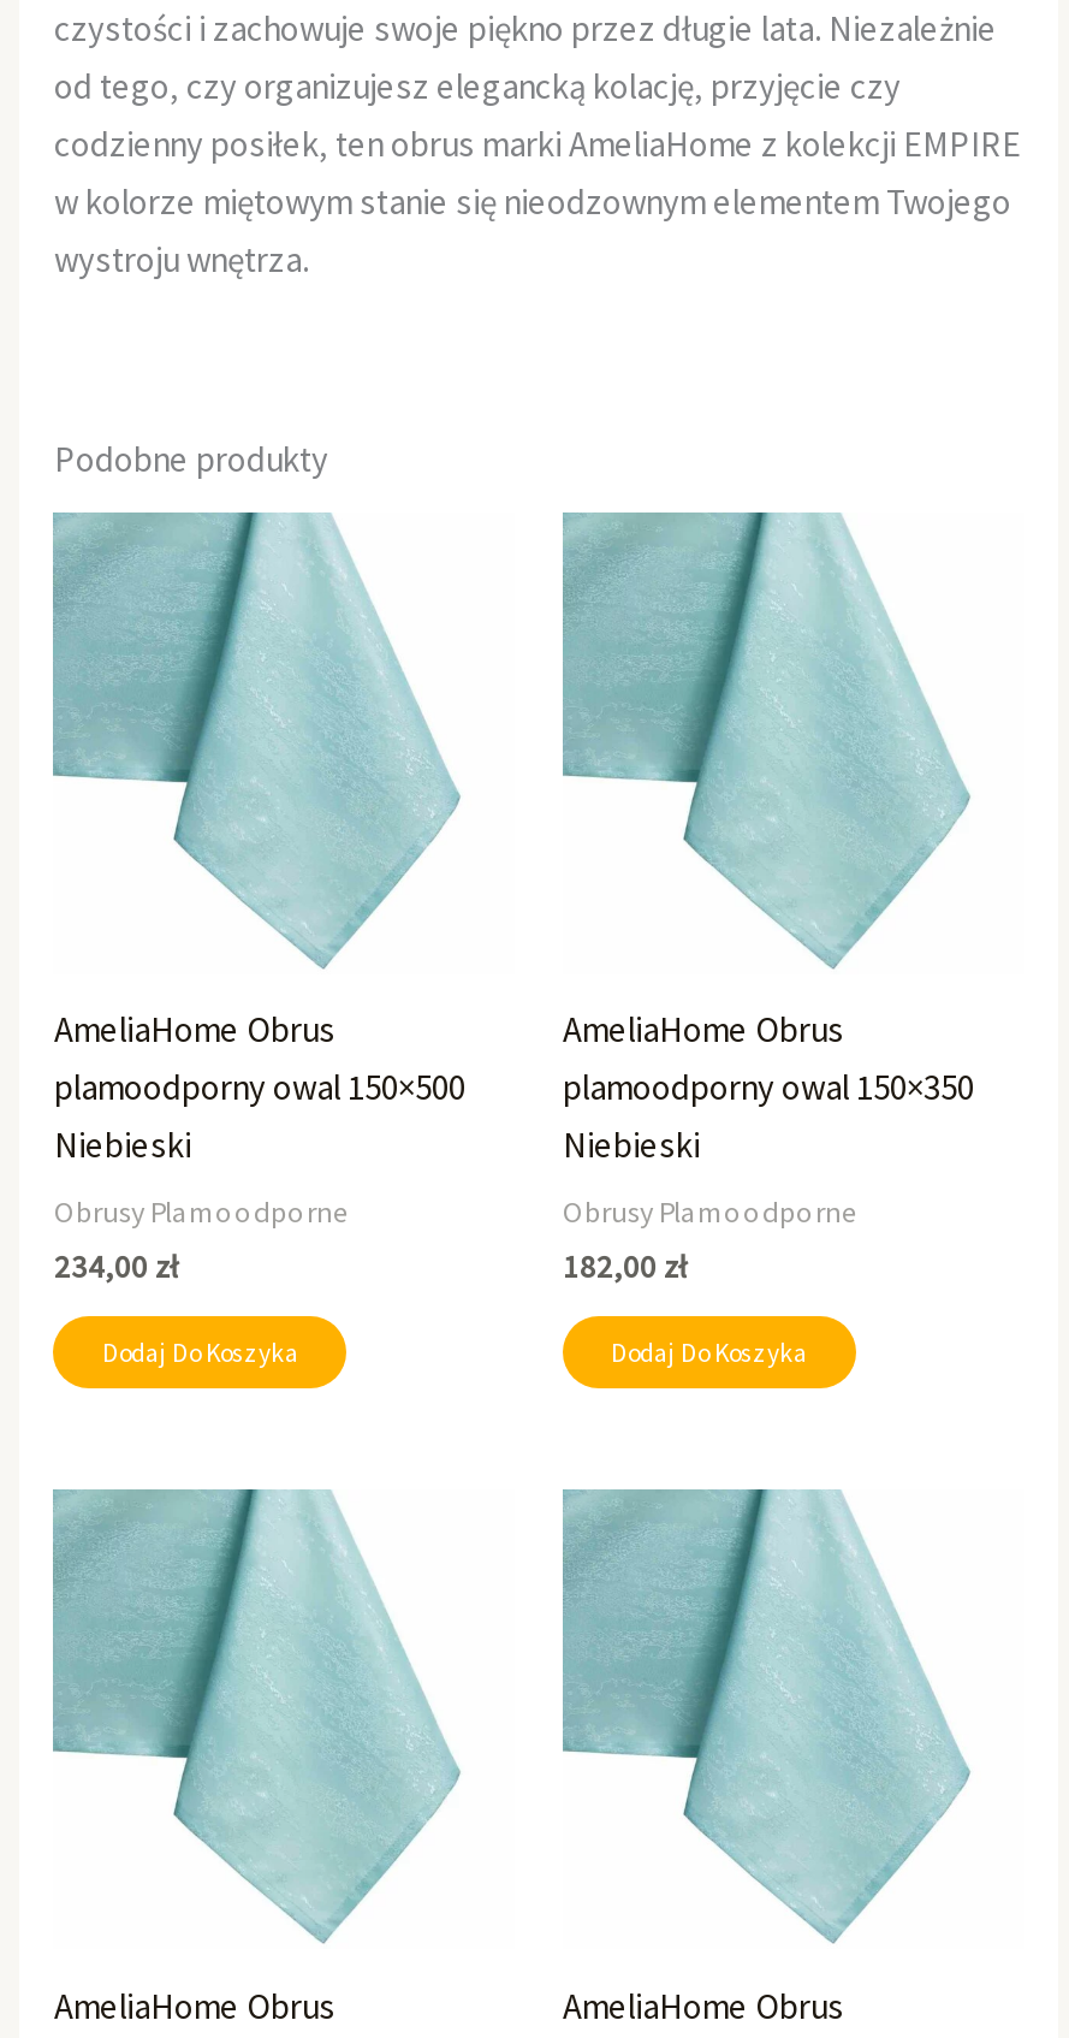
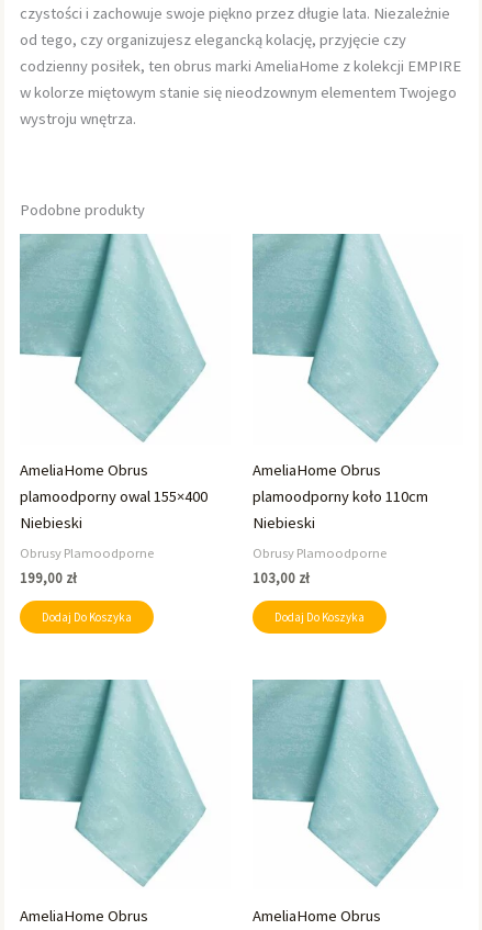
[54,1066,465,1110] plamoodporny owal 150×500 -> [20,487,208,506] plamoodporny owal 155×400
[563,1066,974,1110] plamoodporny owal 150×350 -> [253,487,428,506] plamoodporny koło 110cm
[54,1246,179,1287] 234,00 zł -> [20,568,77,587] 199,00 zł
[563,1246,688,1287] 182,00 zł -> [253,568,310,587] 103,00 zł

